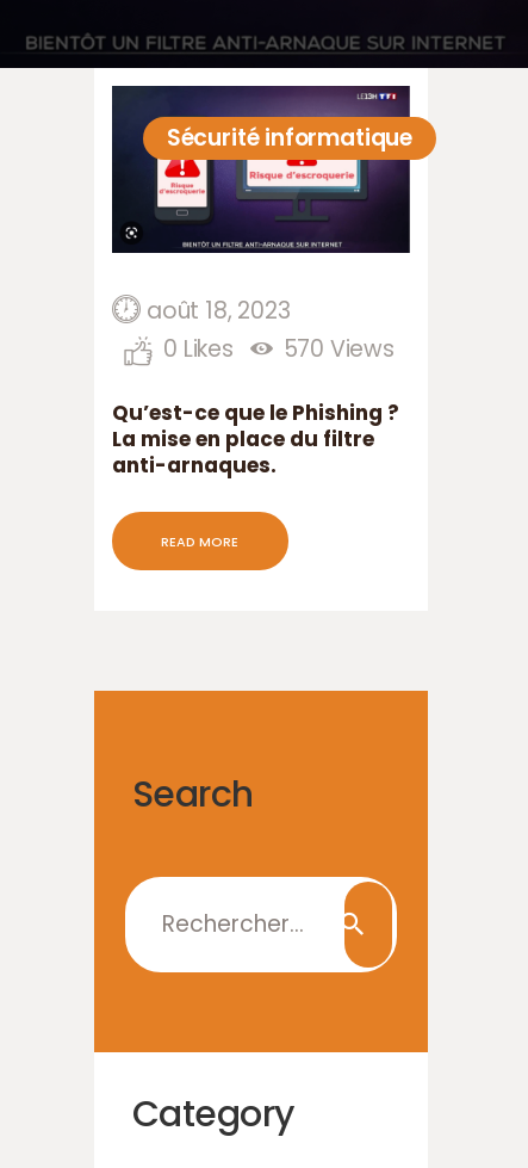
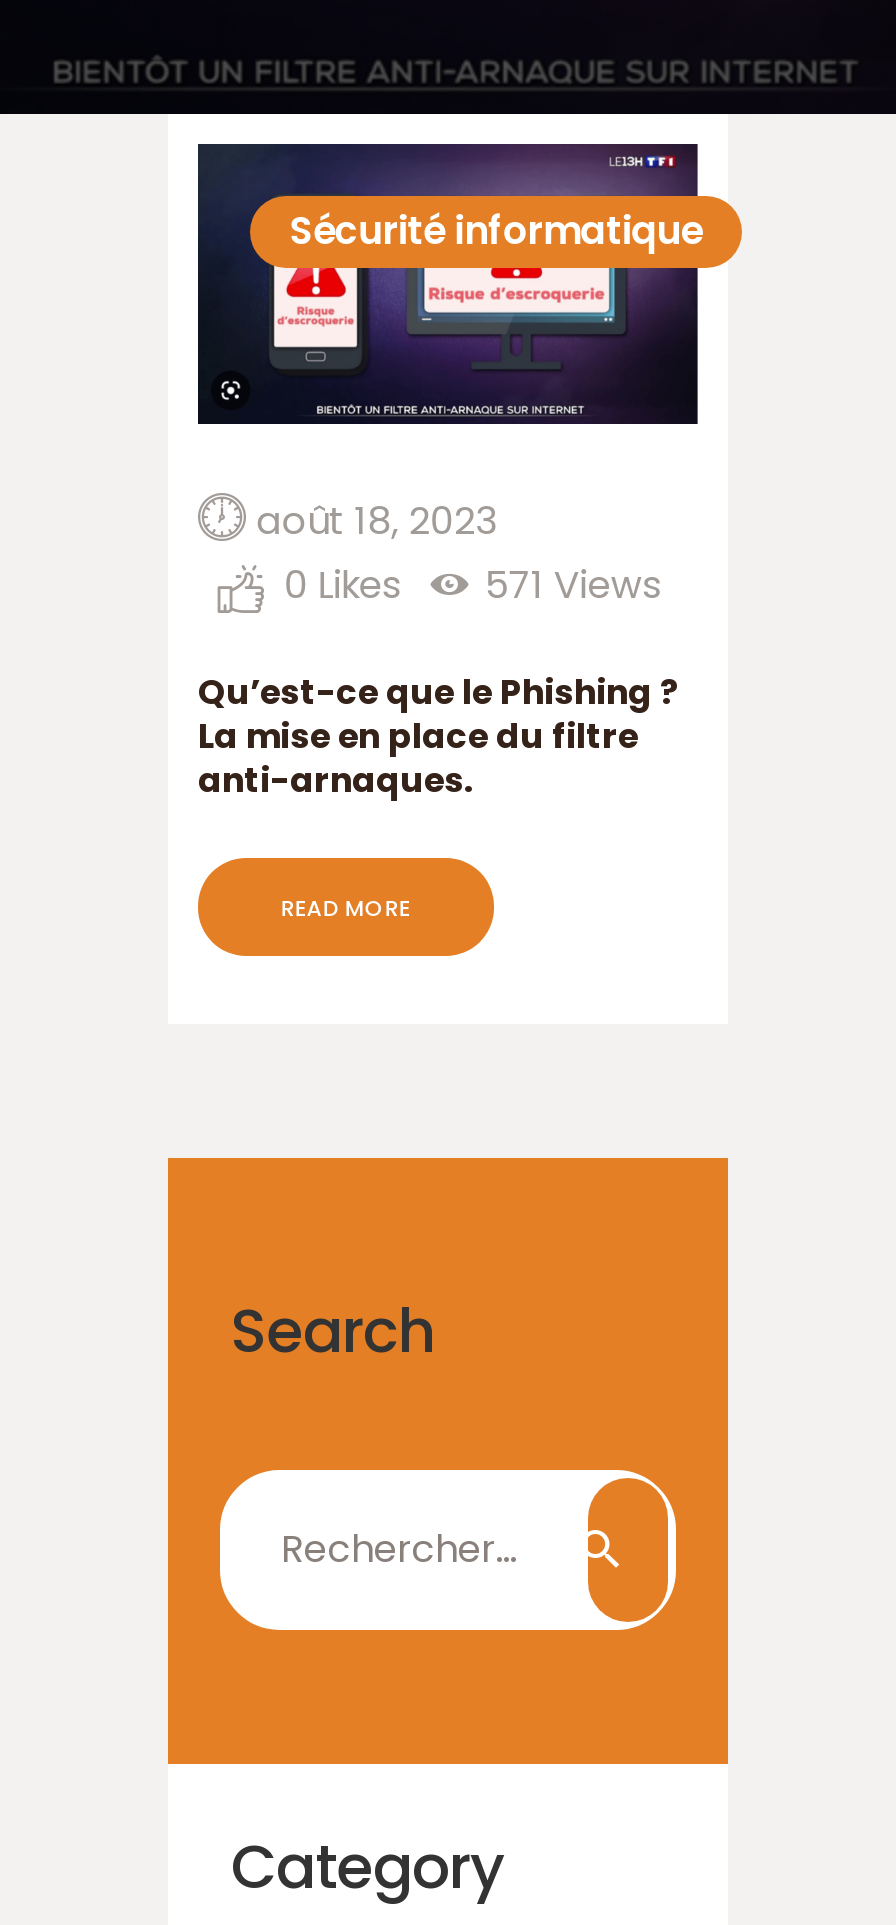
[163,333,395,365] 0 Likes 570 Views -> [284,558,662,612] 0 Likes 571 Views

